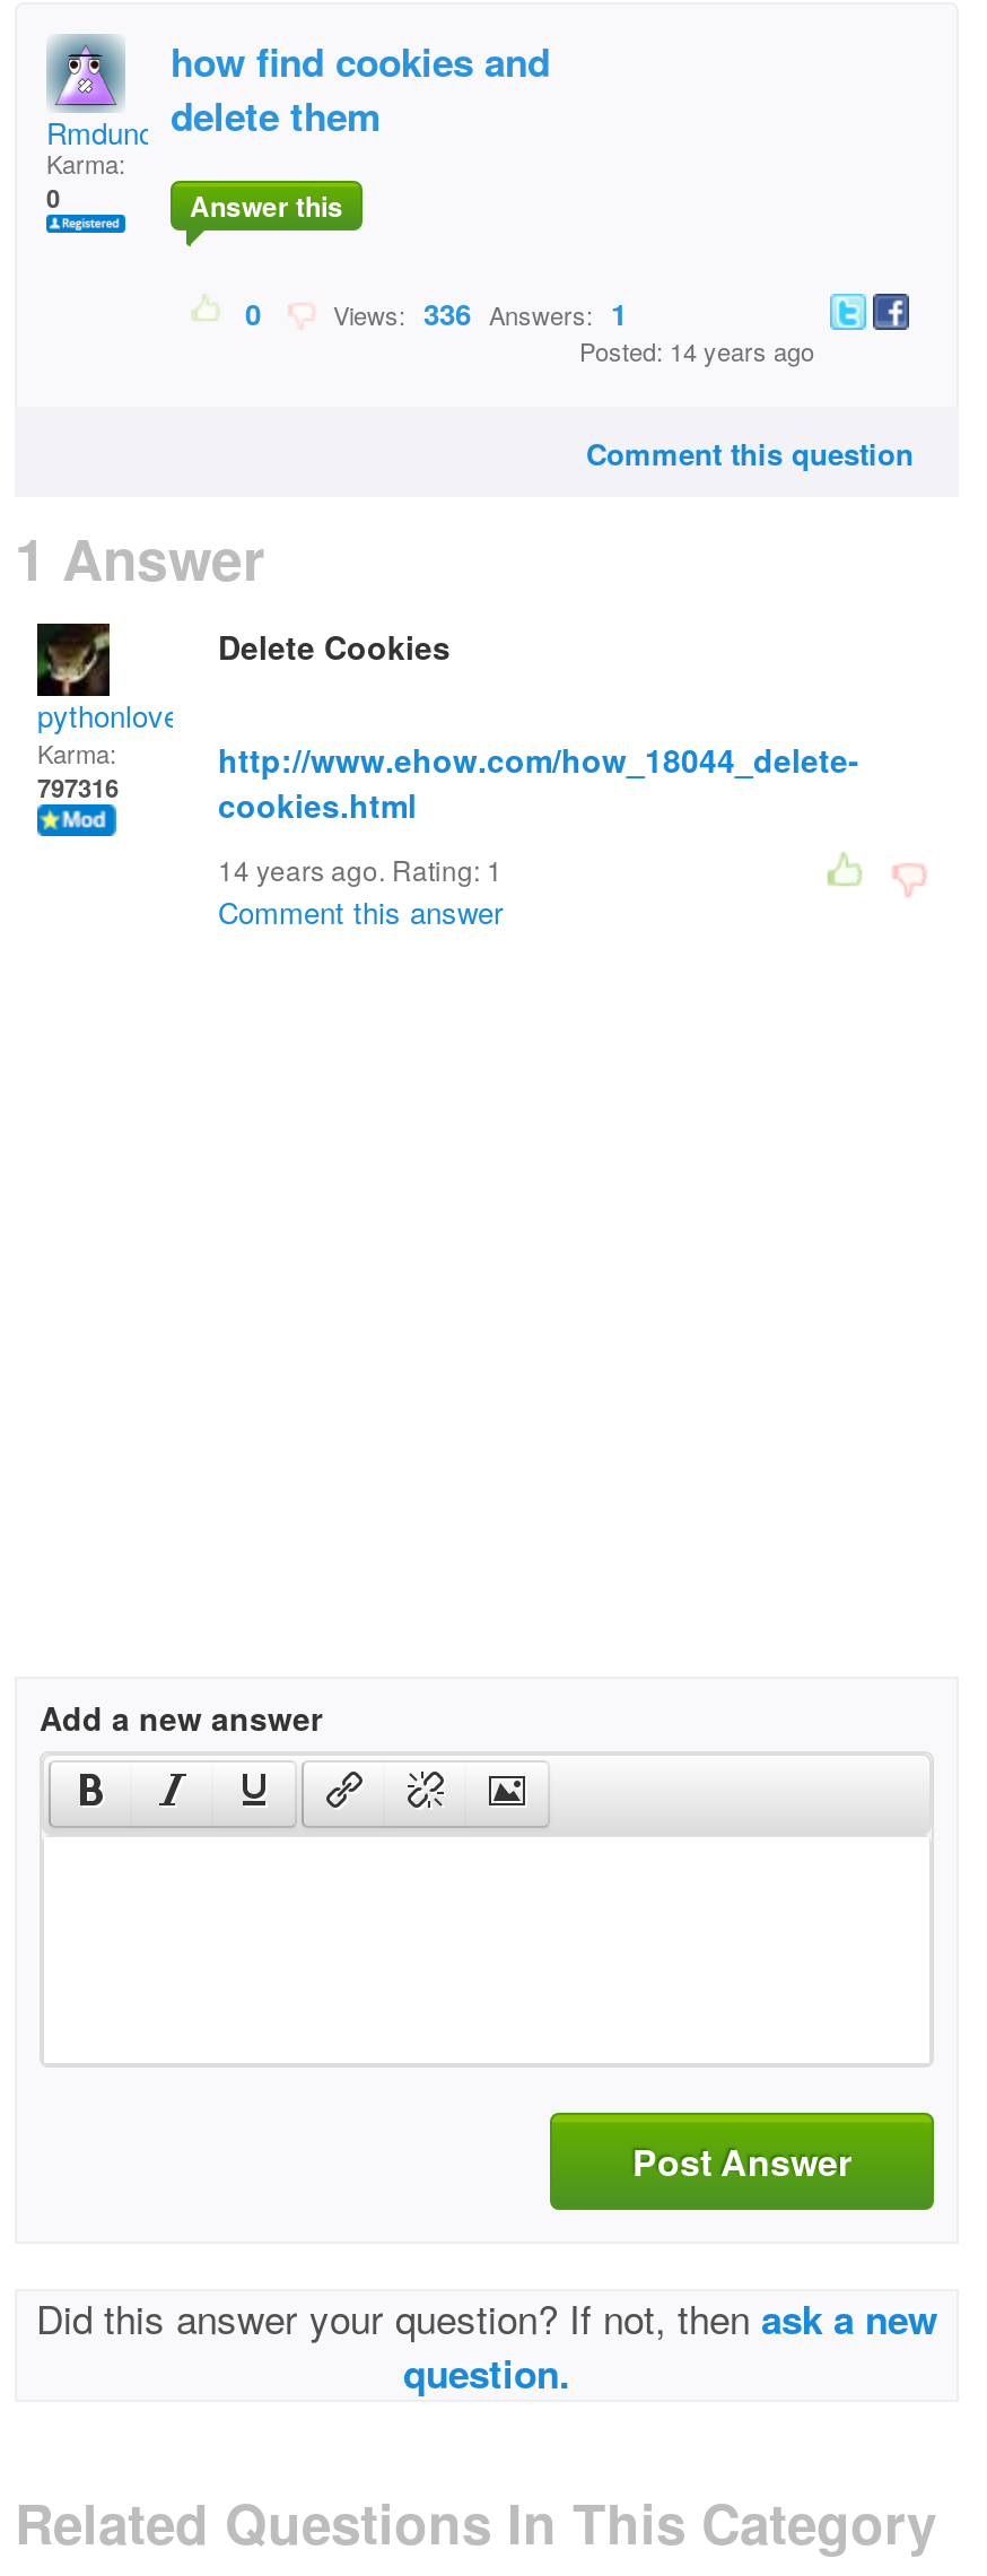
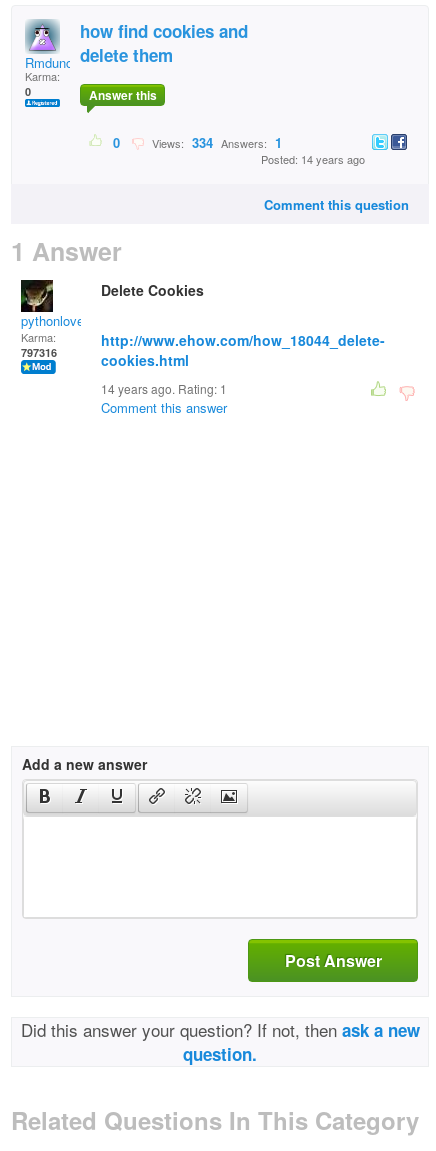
[320,292,627,335] Views: 336 Answers: 1 -> [146,133,282,152] Views: 334 Answers: 1

